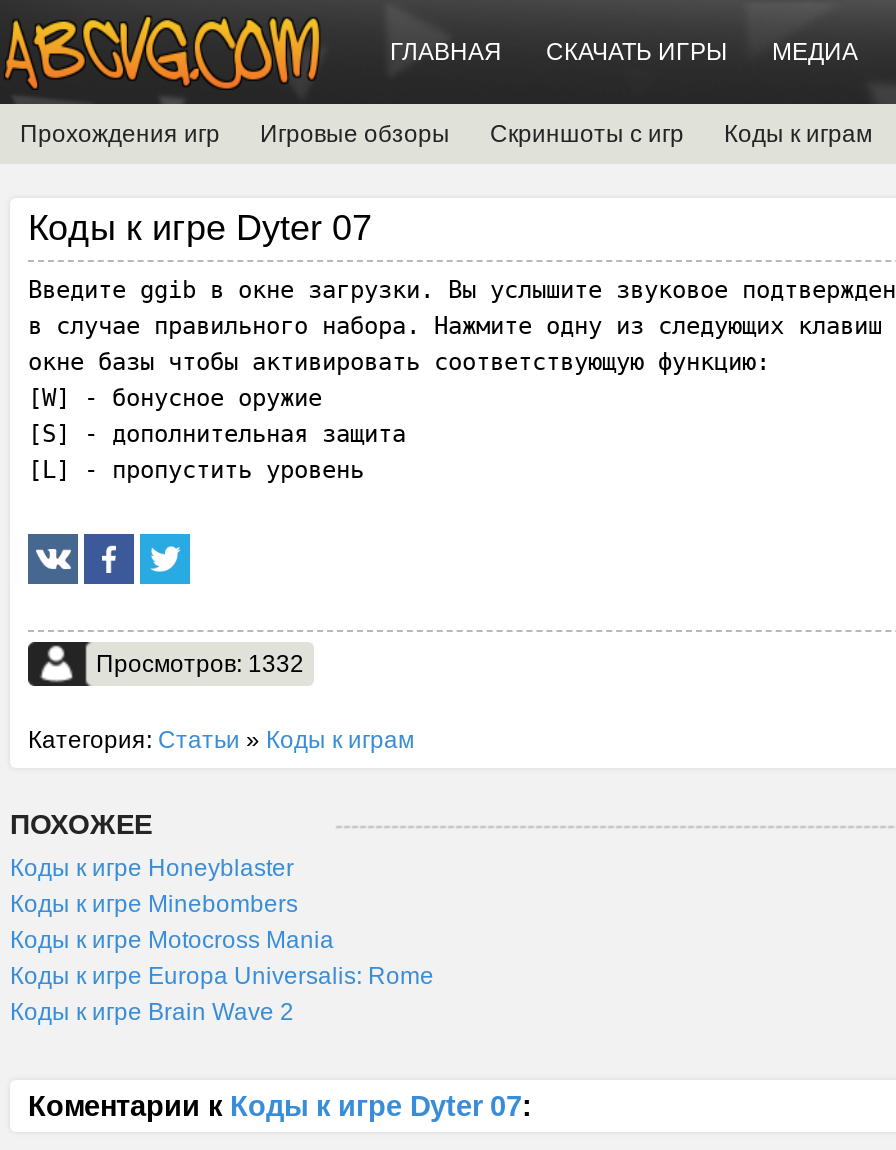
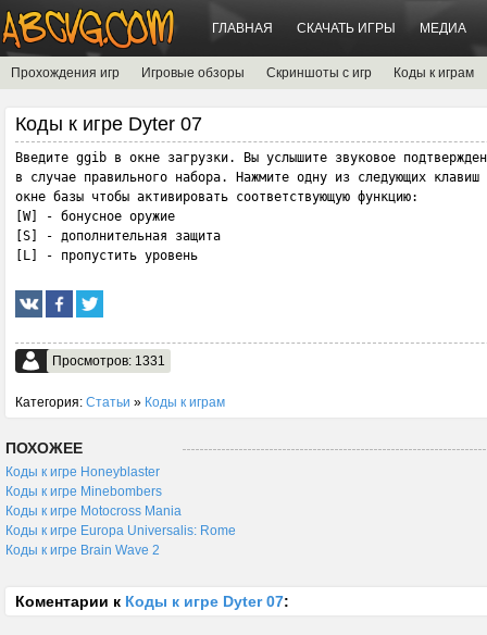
[96,650,304,678] Просмотров: 1332 -> [52,353,165,369] Просмотров: 1331

